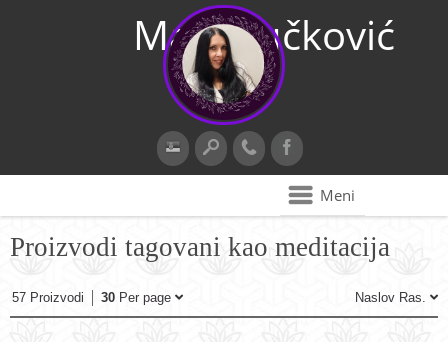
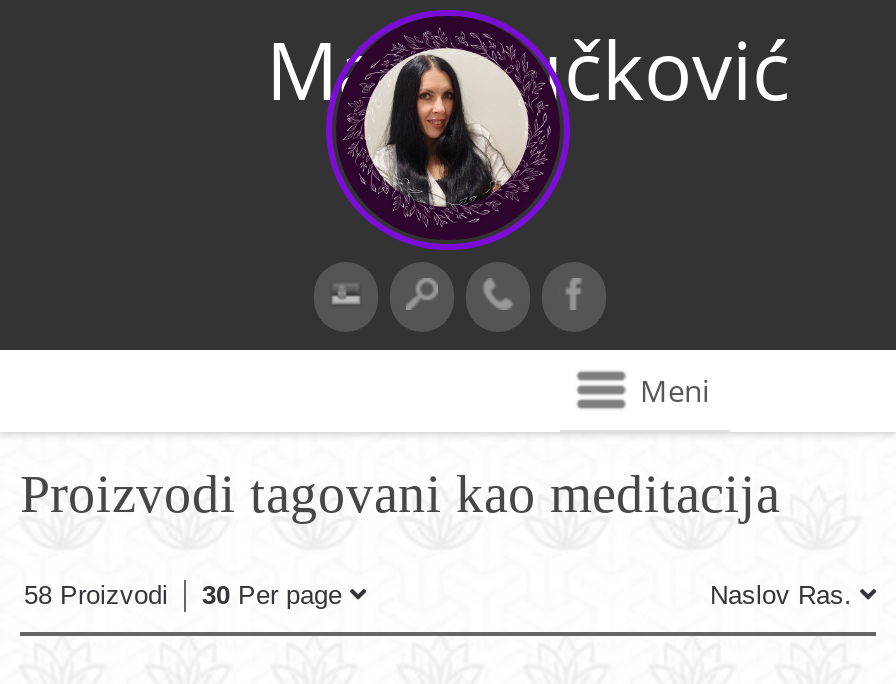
[12,290,175,305] 57 Proizvodi 30 Per page -> [24,580,350,610] 58 Proizvodi 30 Per page

